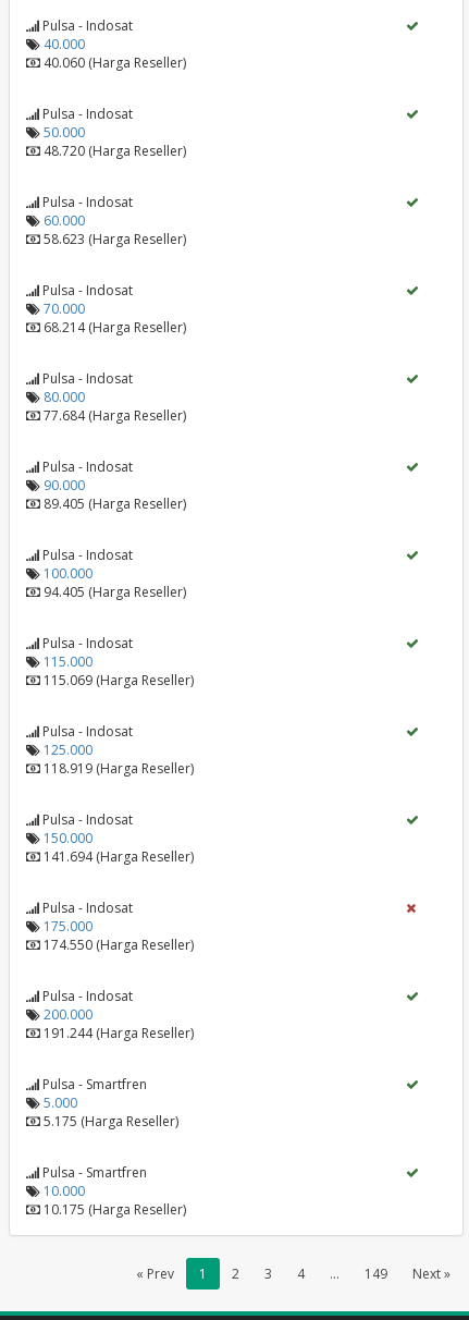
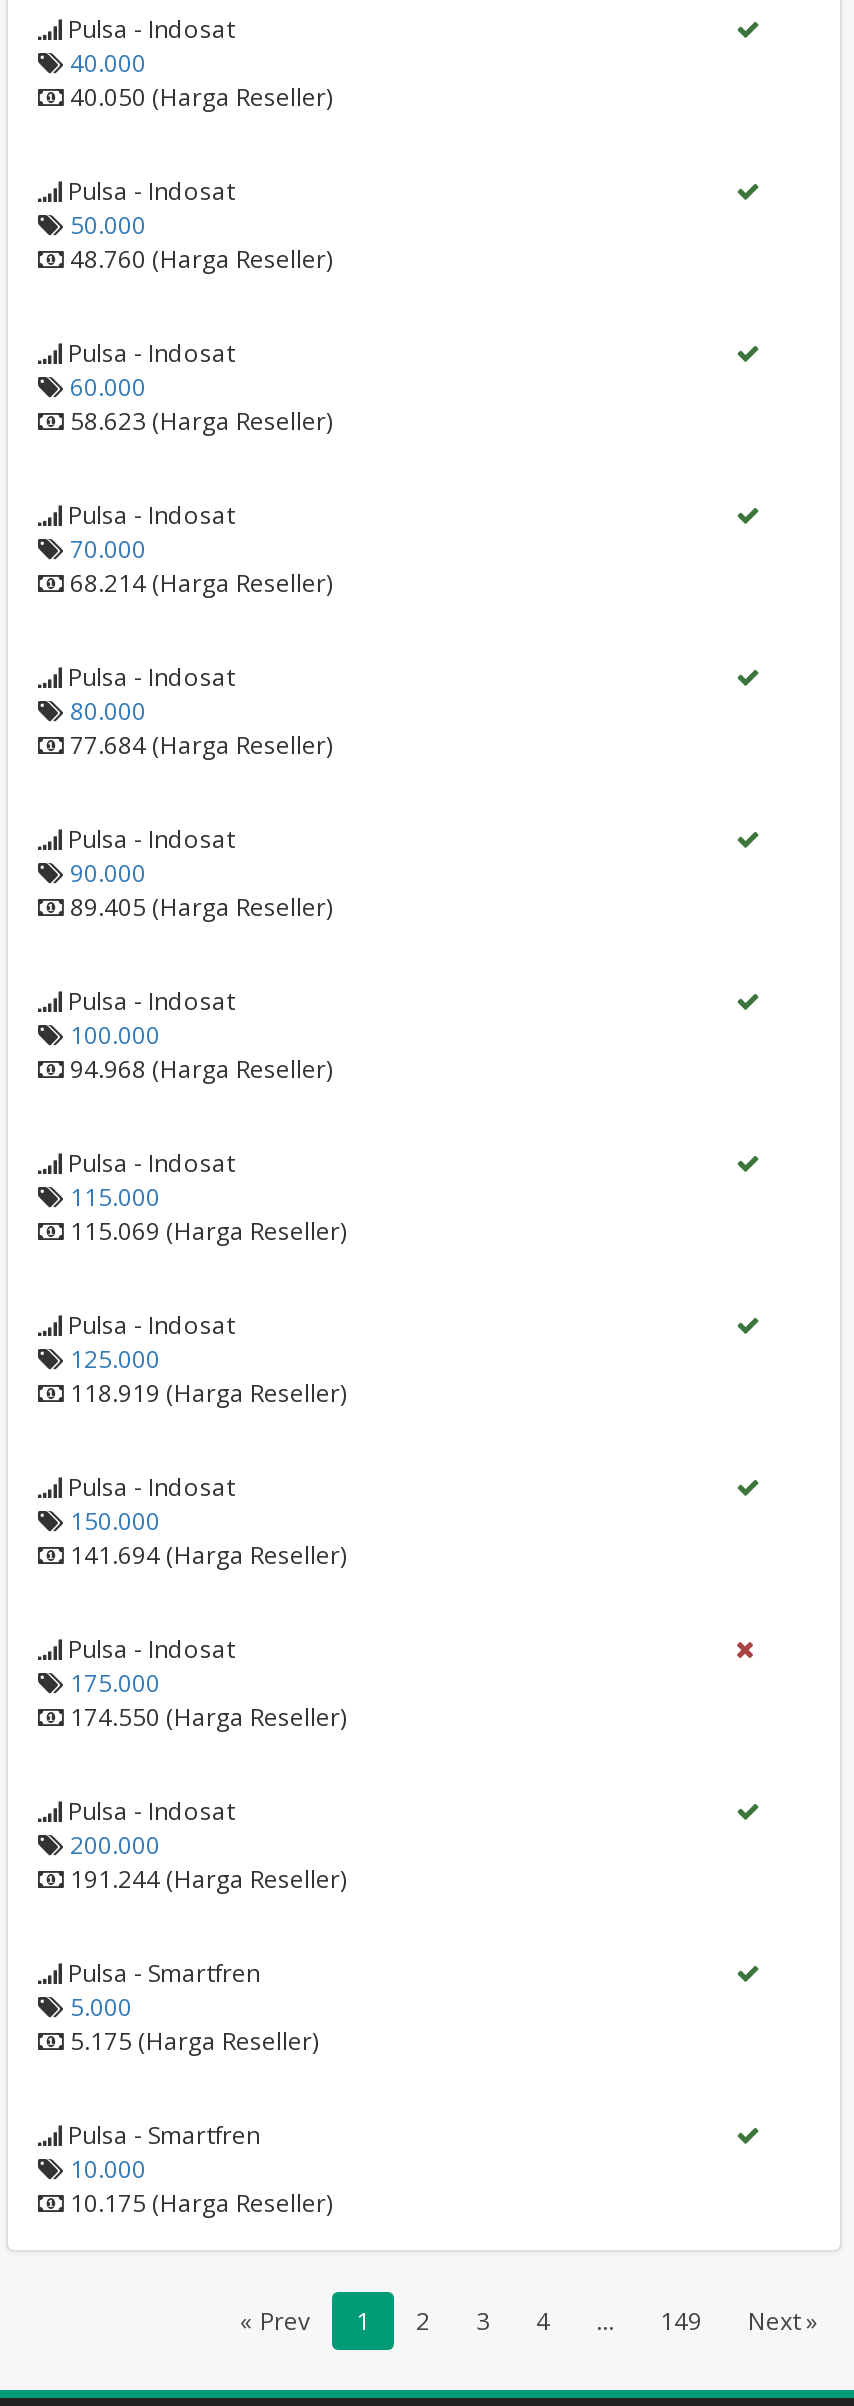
[44,53,186,72] 40.060 (Harga Reseller) -> [70,80,332,114] 40.050 (Harga Reseller)
[44,142,186,160] 48.720 (Harga Reseller) -> [70,242,332,276] 48.760 (Harga Reseller)
[44,583,186,601] 94.405 (Harga Reseller) -> [70,1052,332,1086] 94.968 (Harga Reseller)

